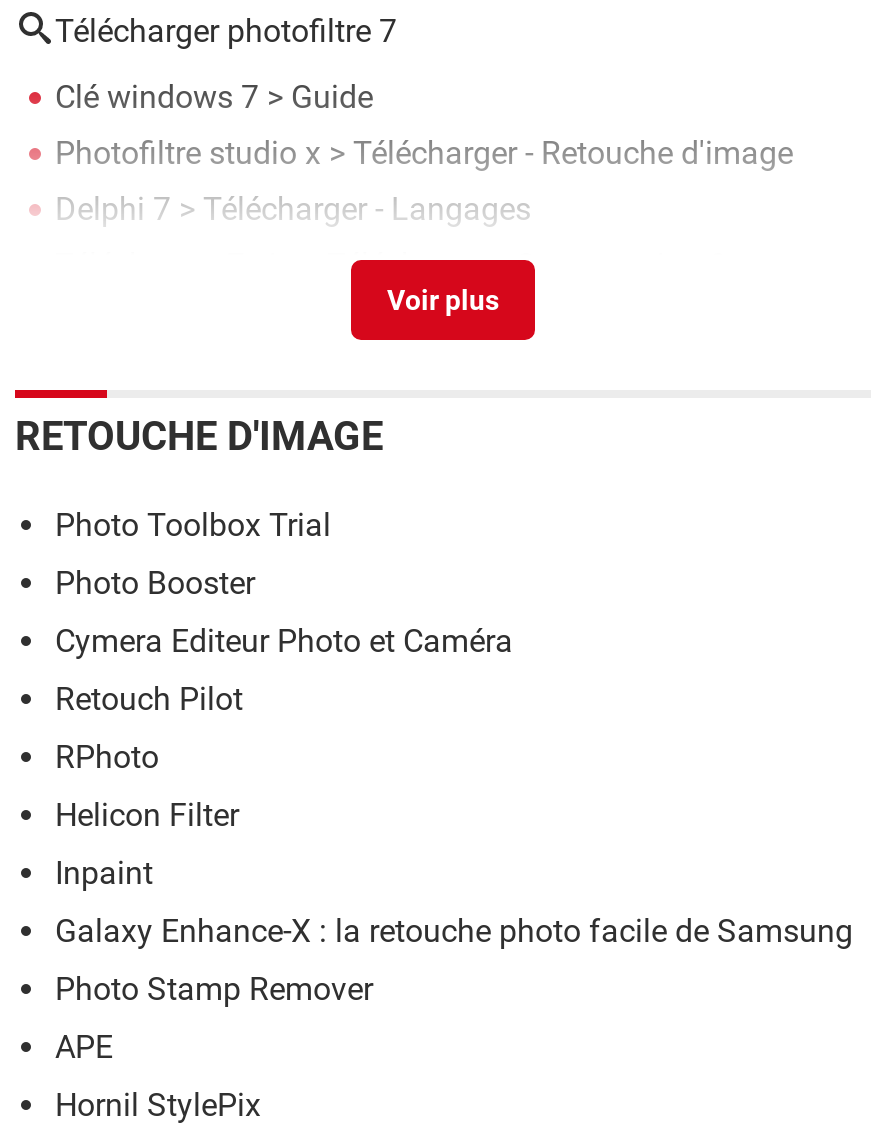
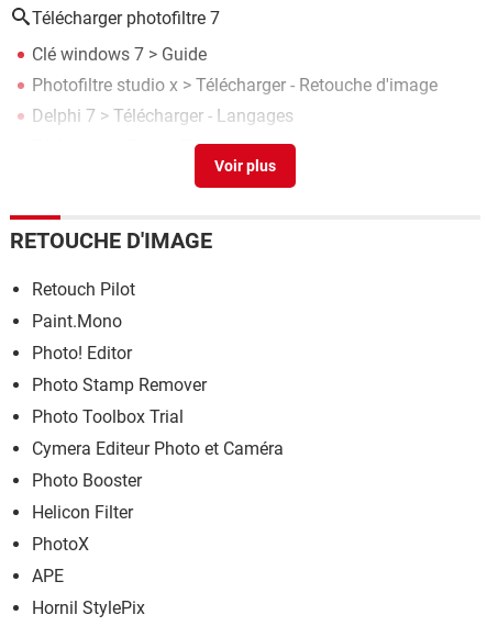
moved [55,507,513,661] -> [32,407,284,491]: Photo Toolbox Trial | Cymera Editeur Photo et Caméra | Photo Booster
moved [55,681,243,719] -> [32,279,135,300]: Retouch Pilot
[55,739,853,951] RPhoto | Inpaint | Galaxy Enhance-X : la retouche photo facile de Samsung -> [32,311,132,364] Paint.Mono | Photo! Editor
moved [55,797,239,835] -> [32,502,133,523]: Helicon Filter
moved [55,971,373,1009] -> [32,375,207,396]: Photo Stamp Remover
none -> [32,534,89,555] PhotoX

